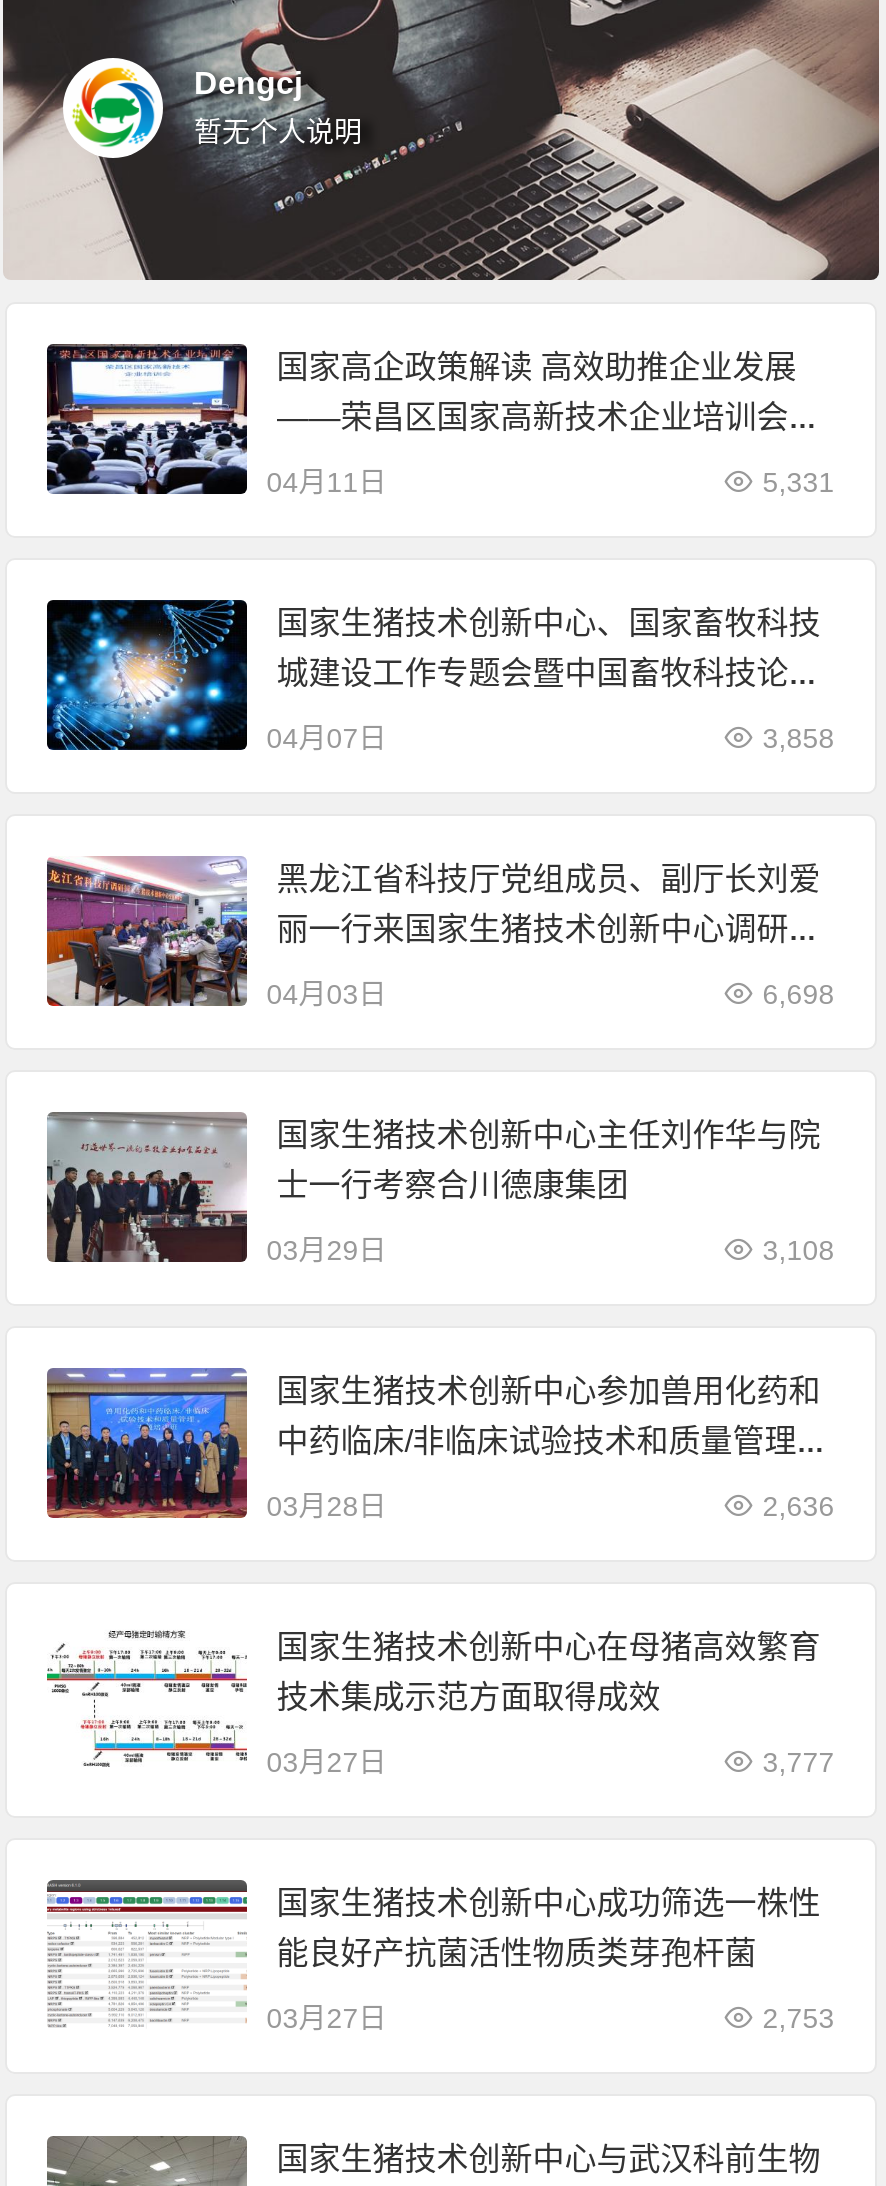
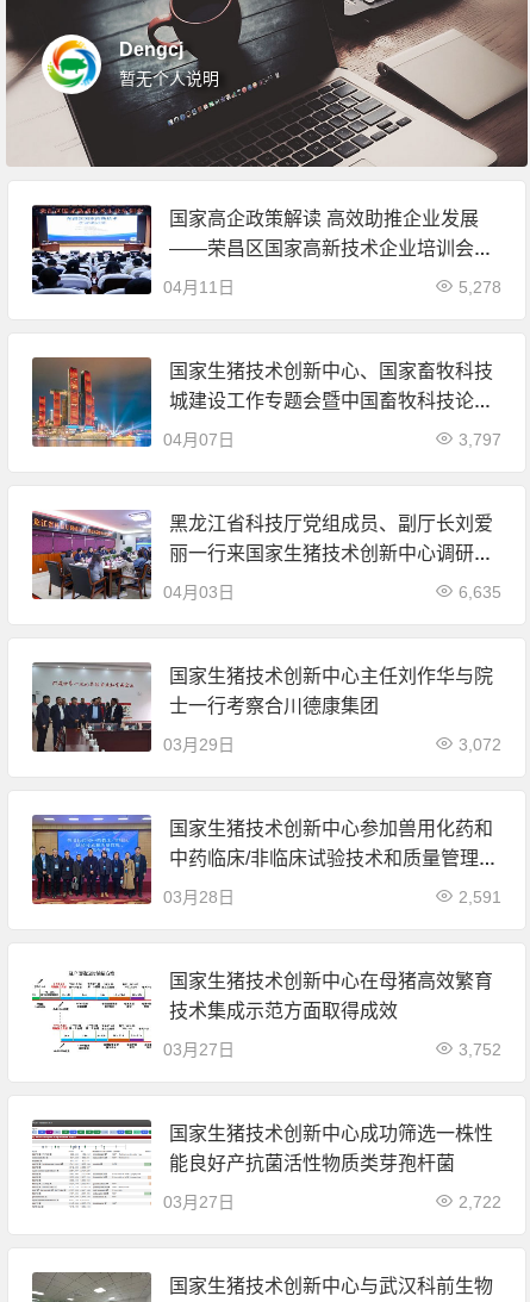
[762,466,834,498] 5,331 -> [458,277,501,296] 5,278
[45,598,249,752] [image] -> [31,356,152,448] [image]
[762,722,834,754] 3,858 -> [458,430,501,449] 3,797
[762,978,834,1010] 6,698 -> [458,582,501,601] 6,635
[762,1234,834,1266] 3,108 -> [458,735,501,754] 3,072
[762,1490,834,1522] 2,636 -> [458,887,501,906] 2,591
[762,1746,834,1778] 3,777 -> [458,1040,501,1059] 3,752
[762,2002,834,2034] 2,753 -> [458,1192,501,1211] 2,722

